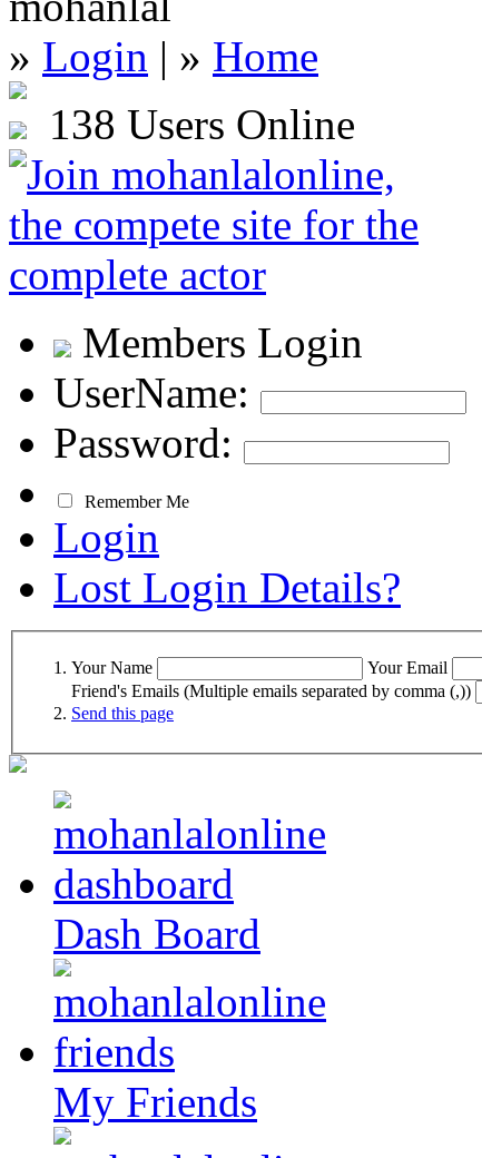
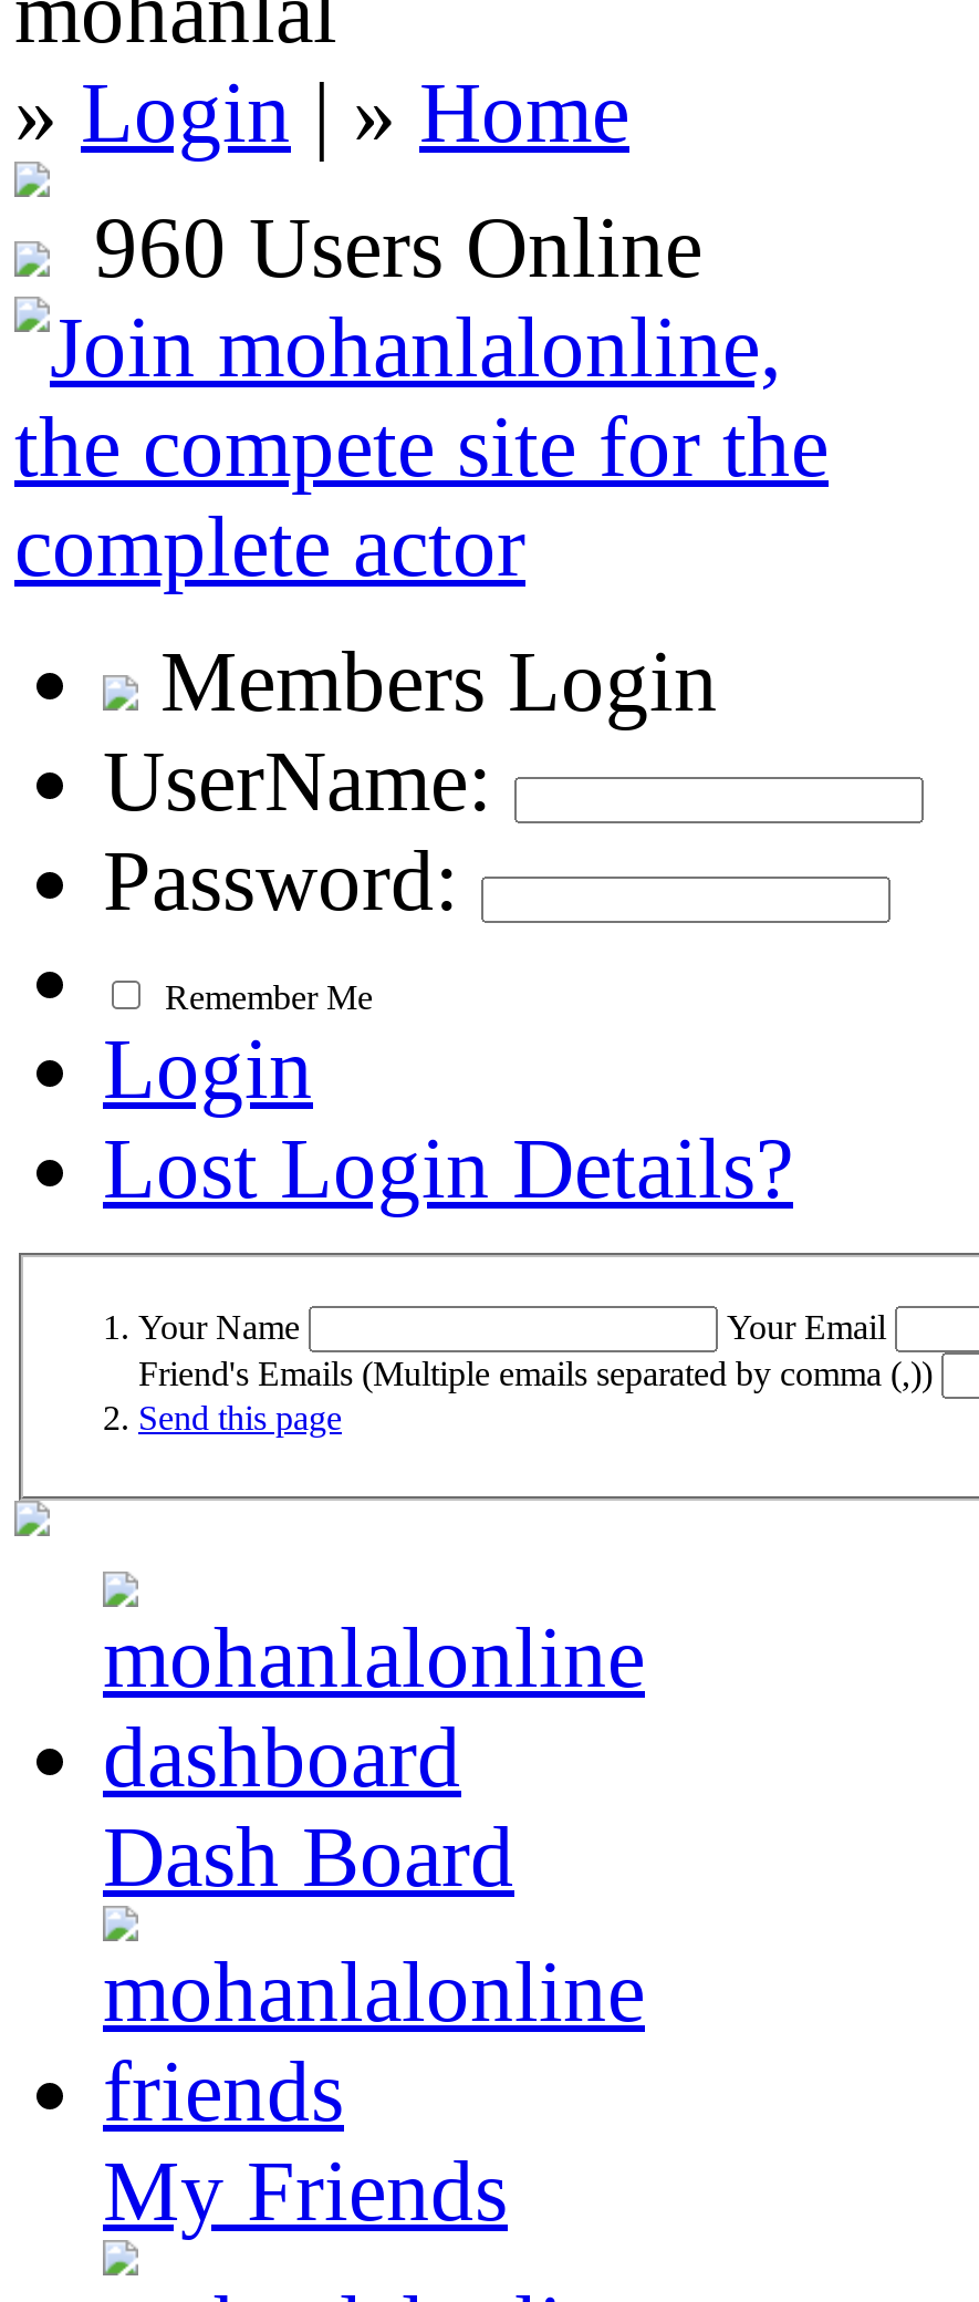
[27,100,355,148] 138 Users Online -> [50,199,702,294] 960 Users Online

